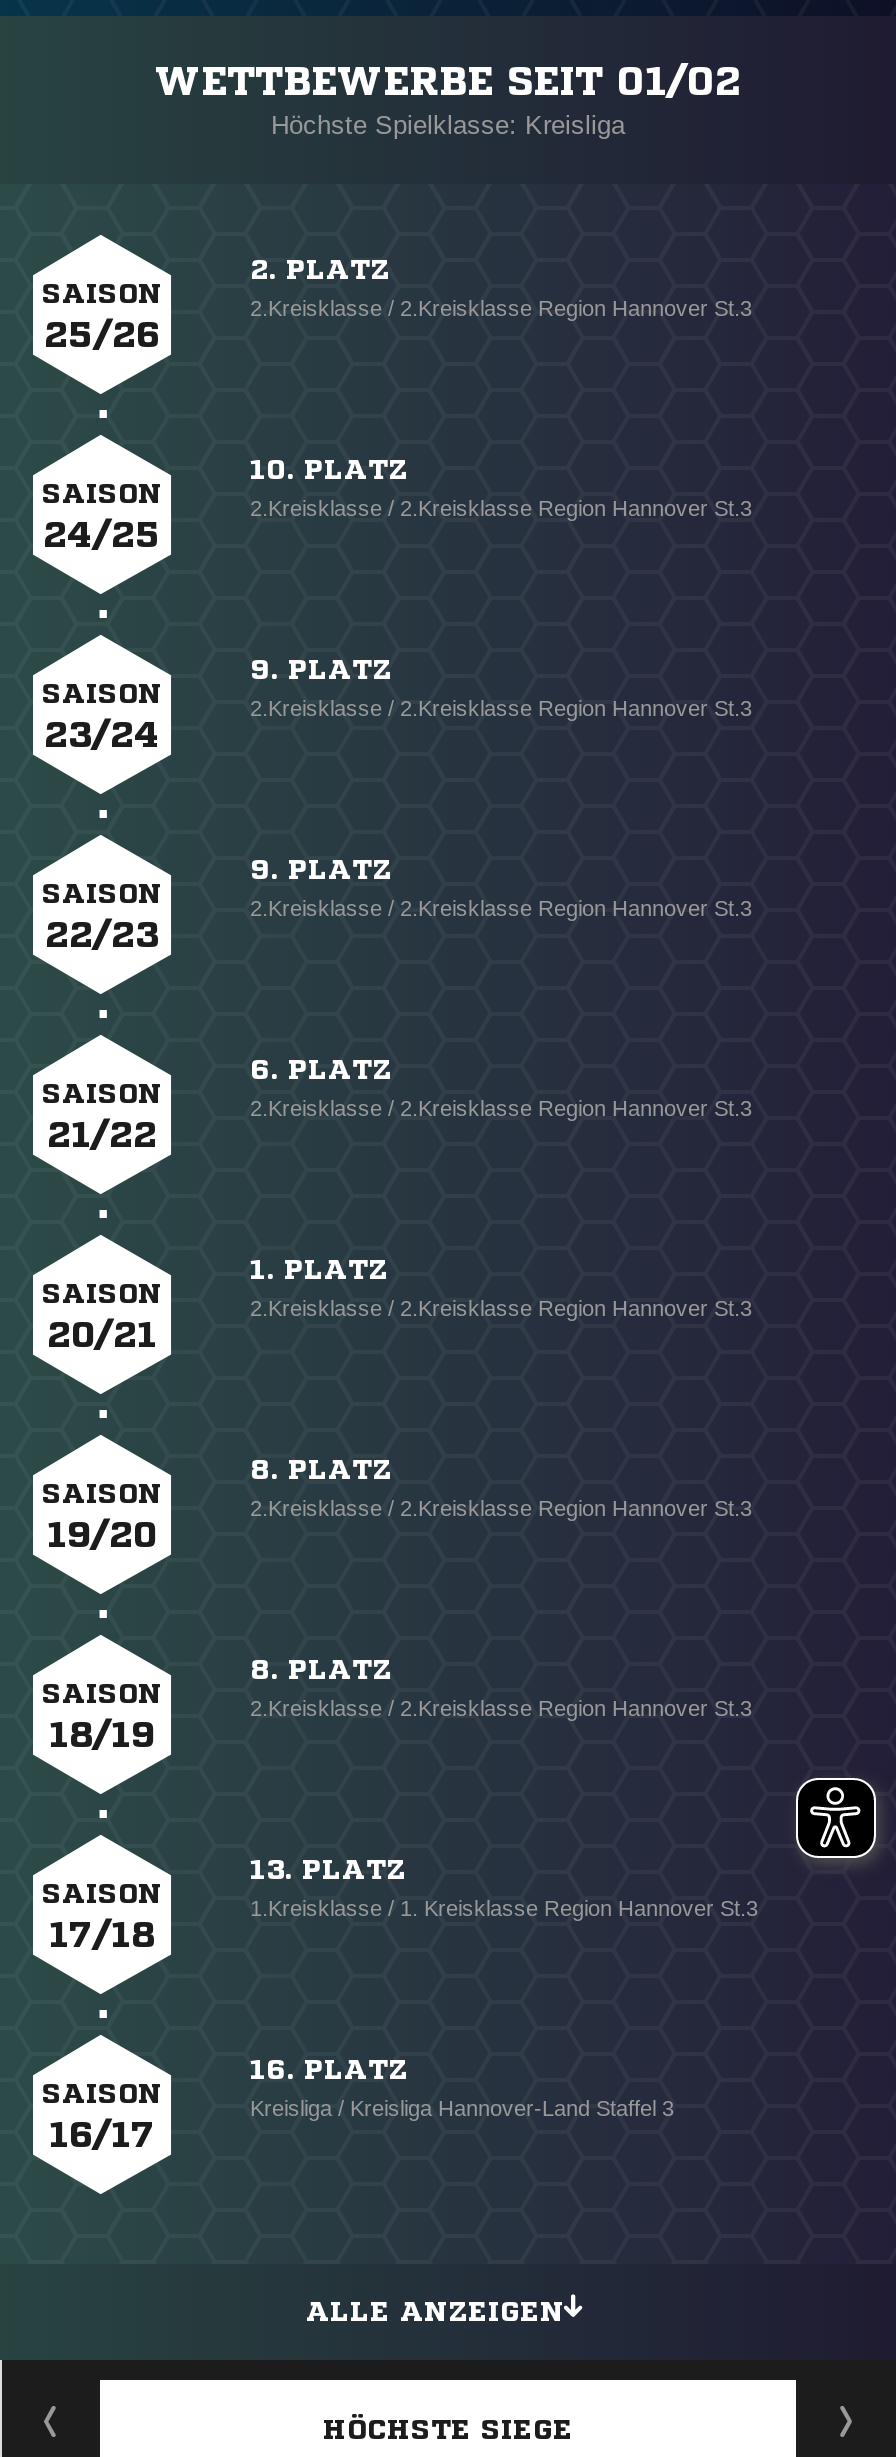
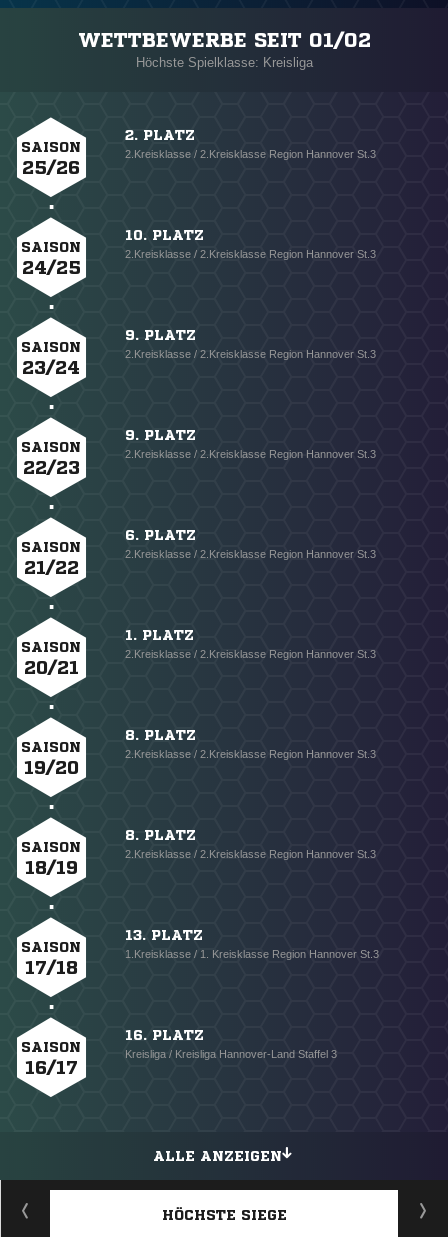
[794,1776,880,1862] [image] -> none

